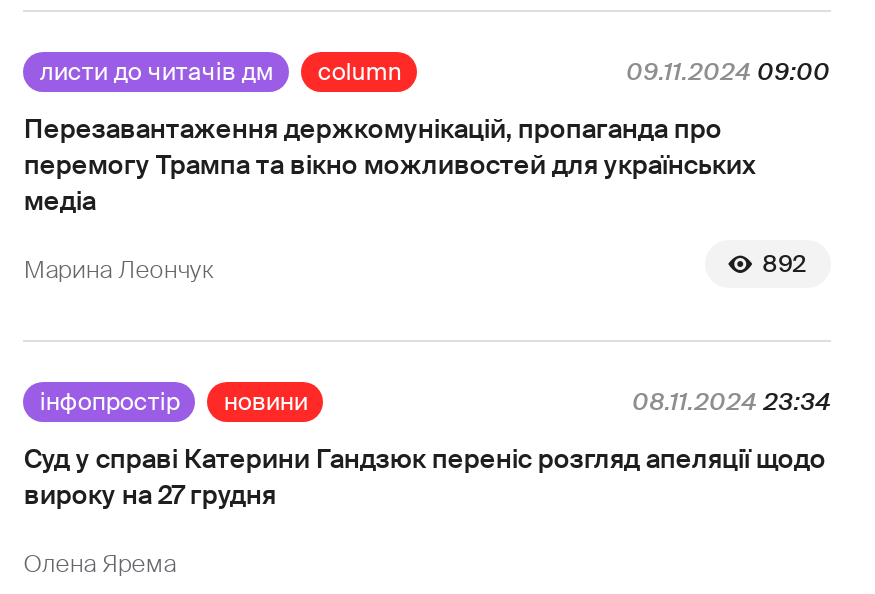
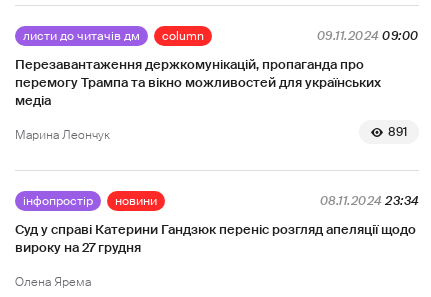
[762,249,806,281] 892 -> [388,124,407,140] 891

